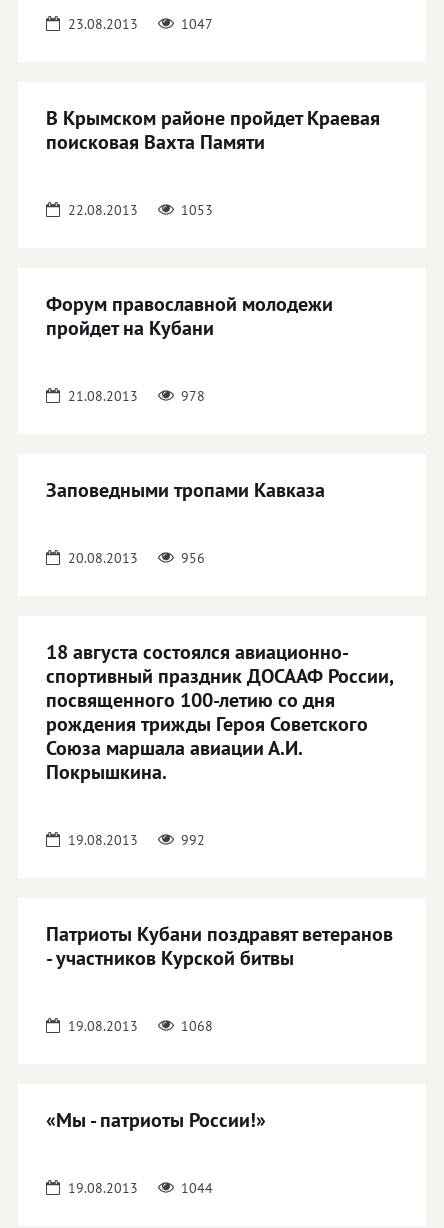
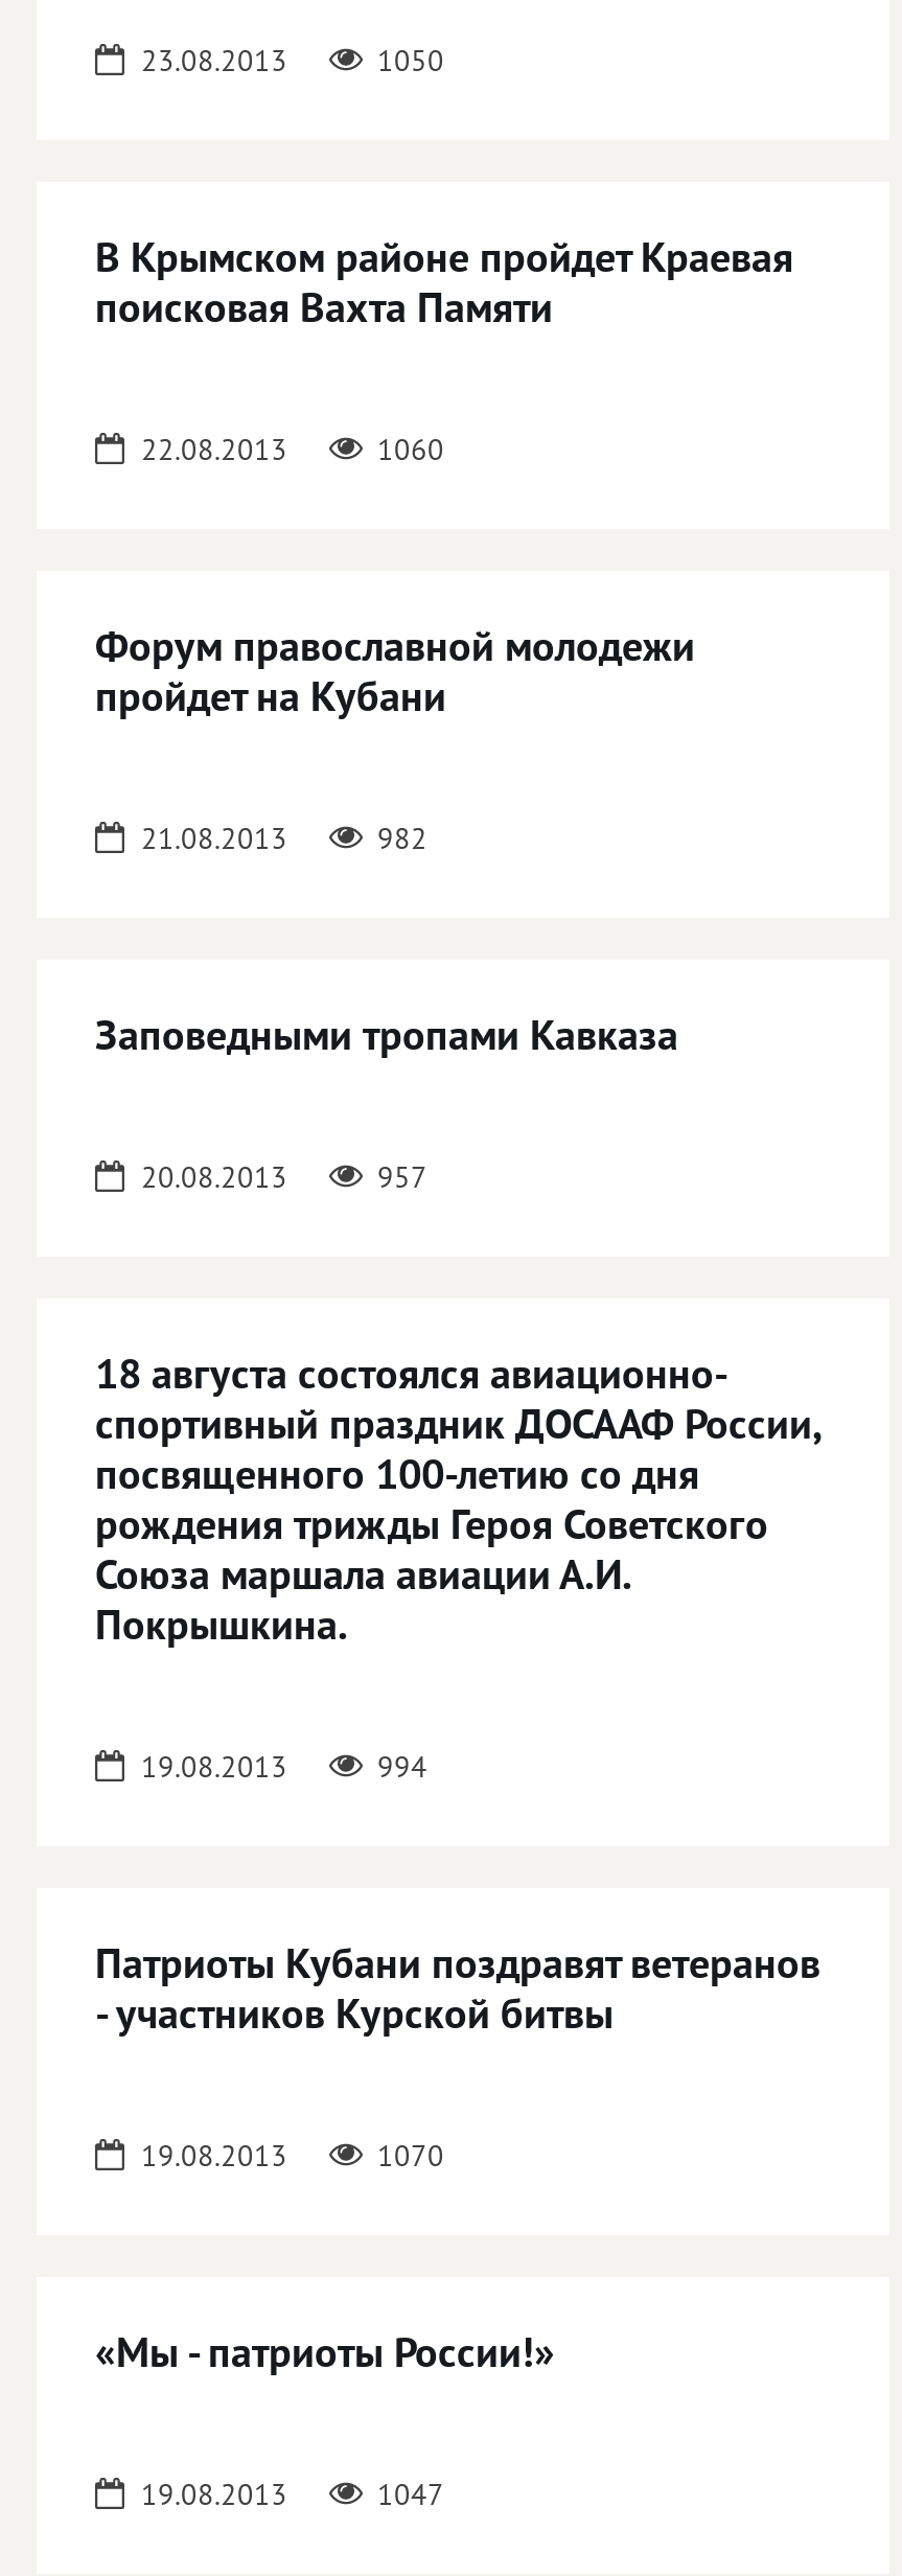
[181,15,213,33] 1047 -> [377,43,444,80] 1050
[181,201,213,219] 1053 -> [377,432,444,469] 1060
[181,387,205,405] 978 -> [377,820,427,858] 982
[181,549,205,567] 956 -> [377,1159,427,1197] 957
[181,831,205,849] 992 -> [377,1749,427,1786] 994
[181,1017,213,1035] 1068 -> [377,2138,444,2175] 1070
[181,1179,213,1197] 1044 -> [377,2476,444,2514] 1047

